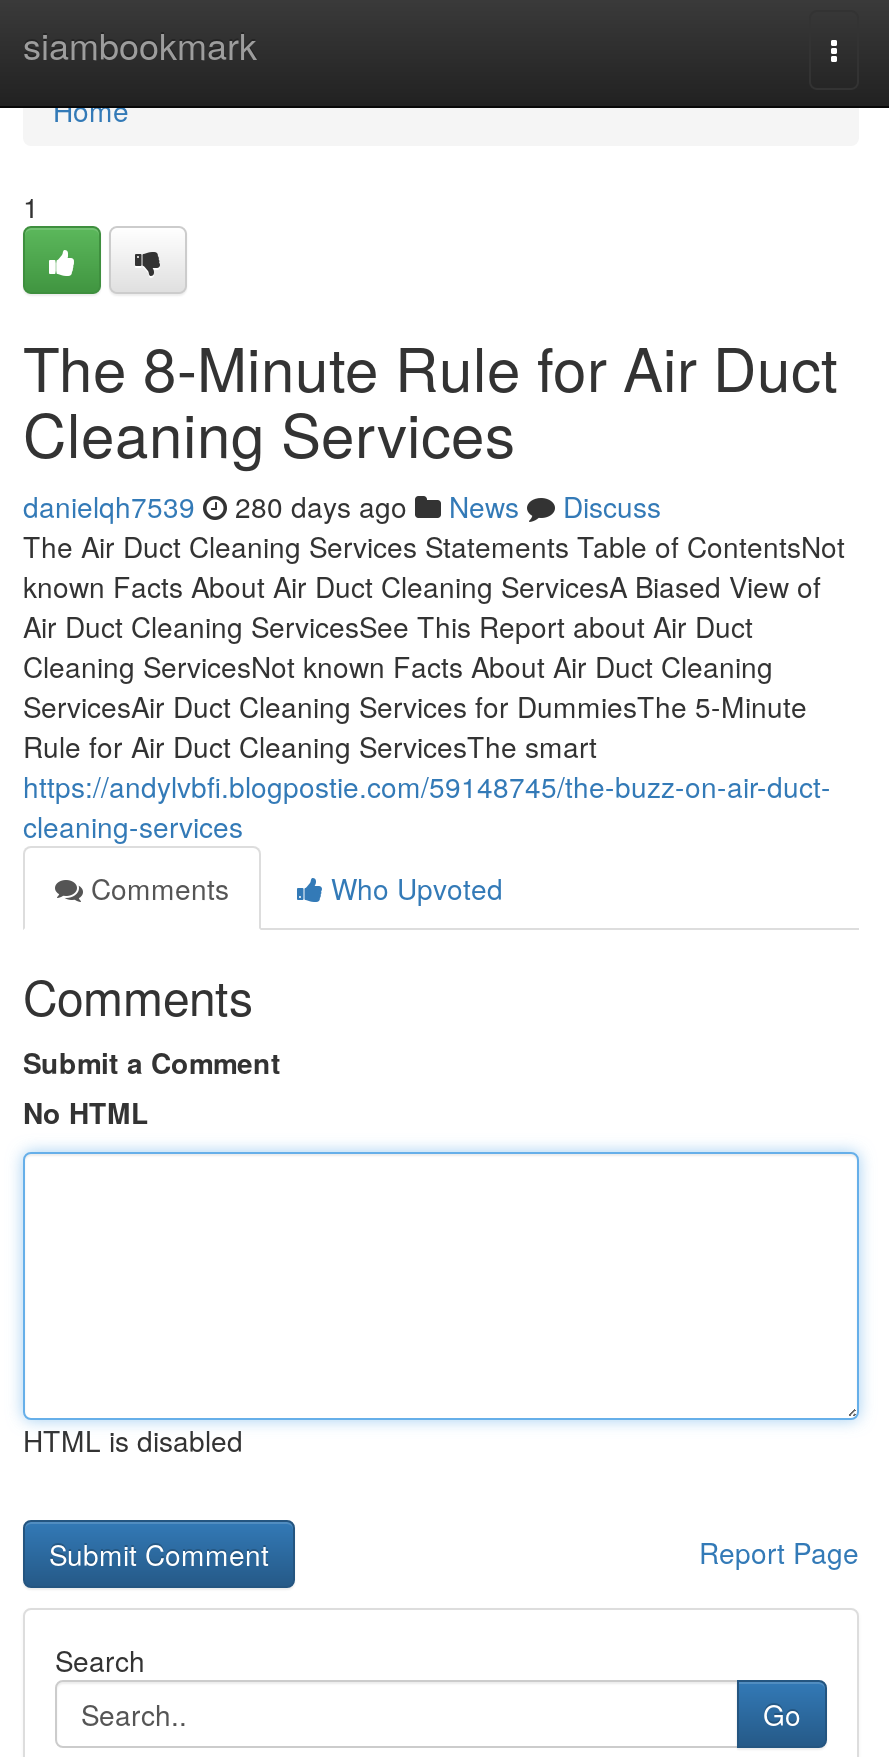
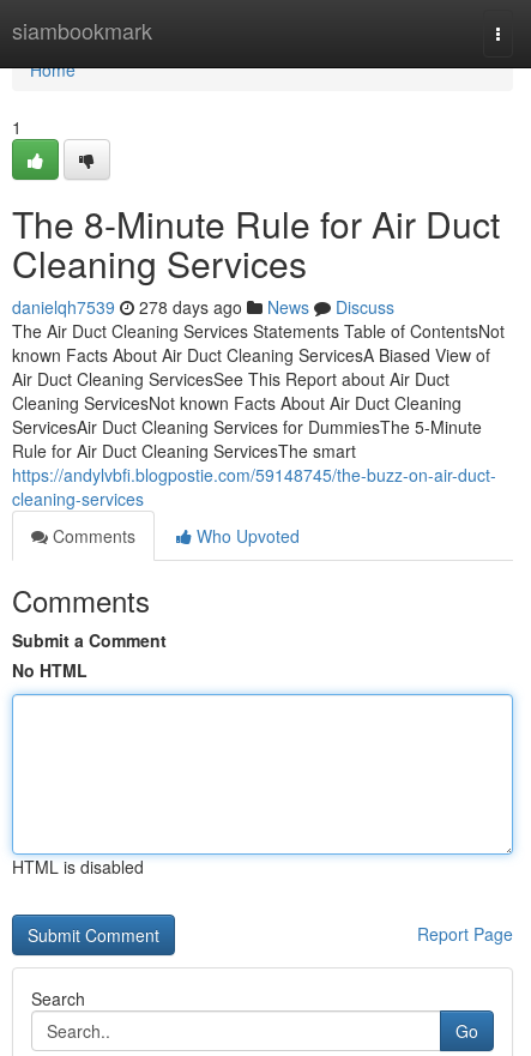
[23,486,661,526] danielqh7539 280 days ago News Discuss -> [12,295,394,319] danielqh7539 278 days ago News Discuss

